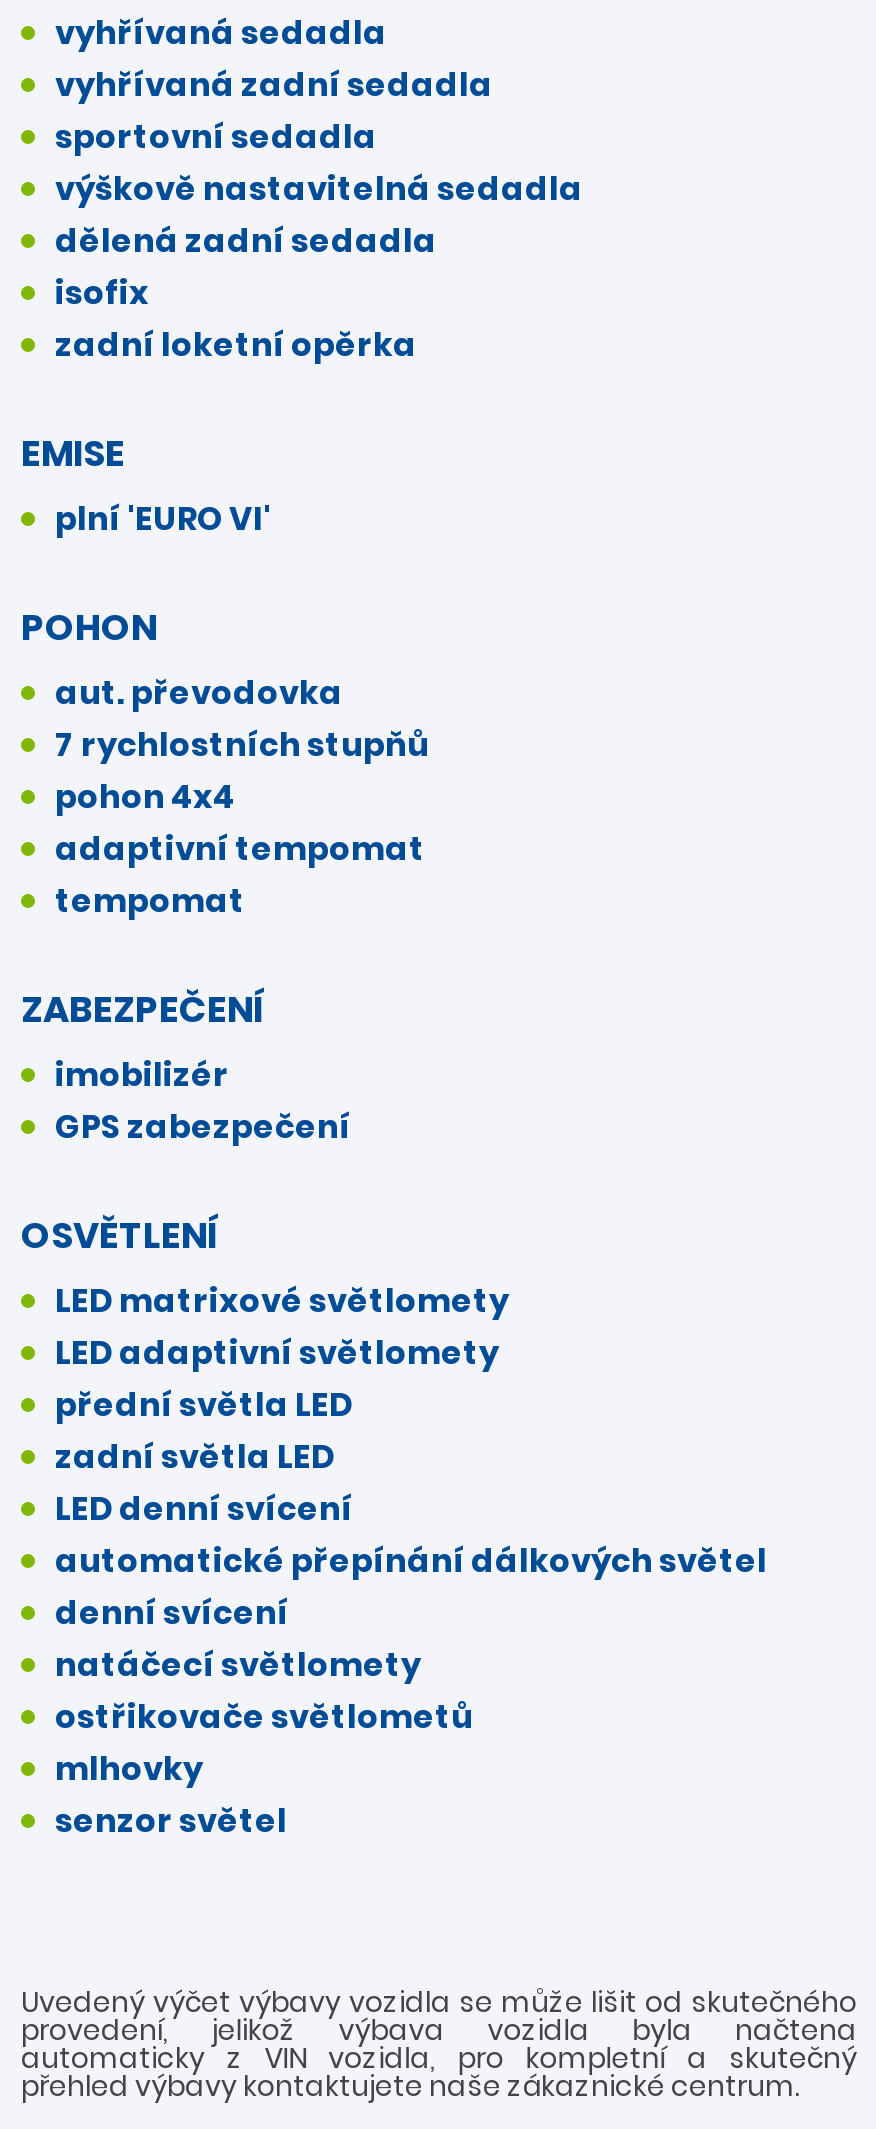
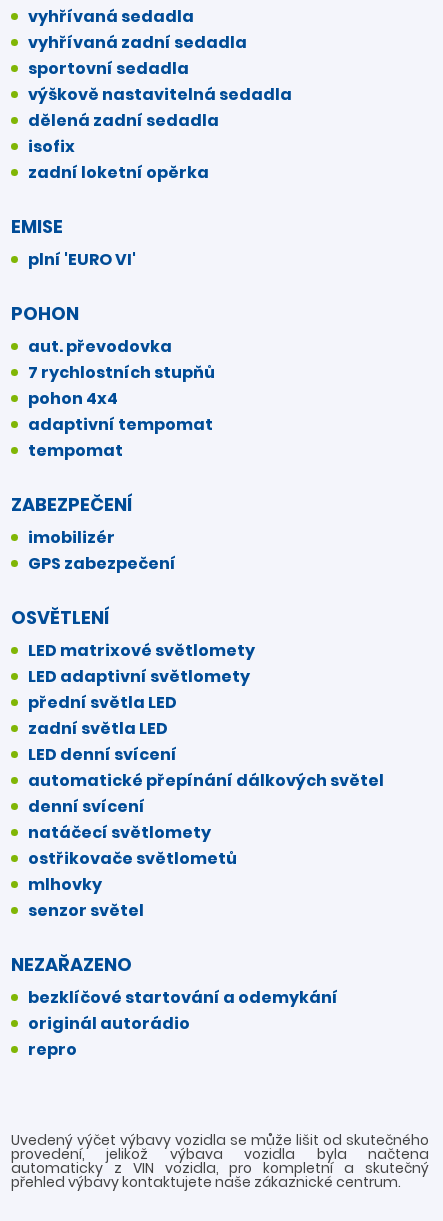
none -> [11,952,338,1061] NEZAŘAZENO | bezklíčové startování a odemykání | originál autorádio | repro

